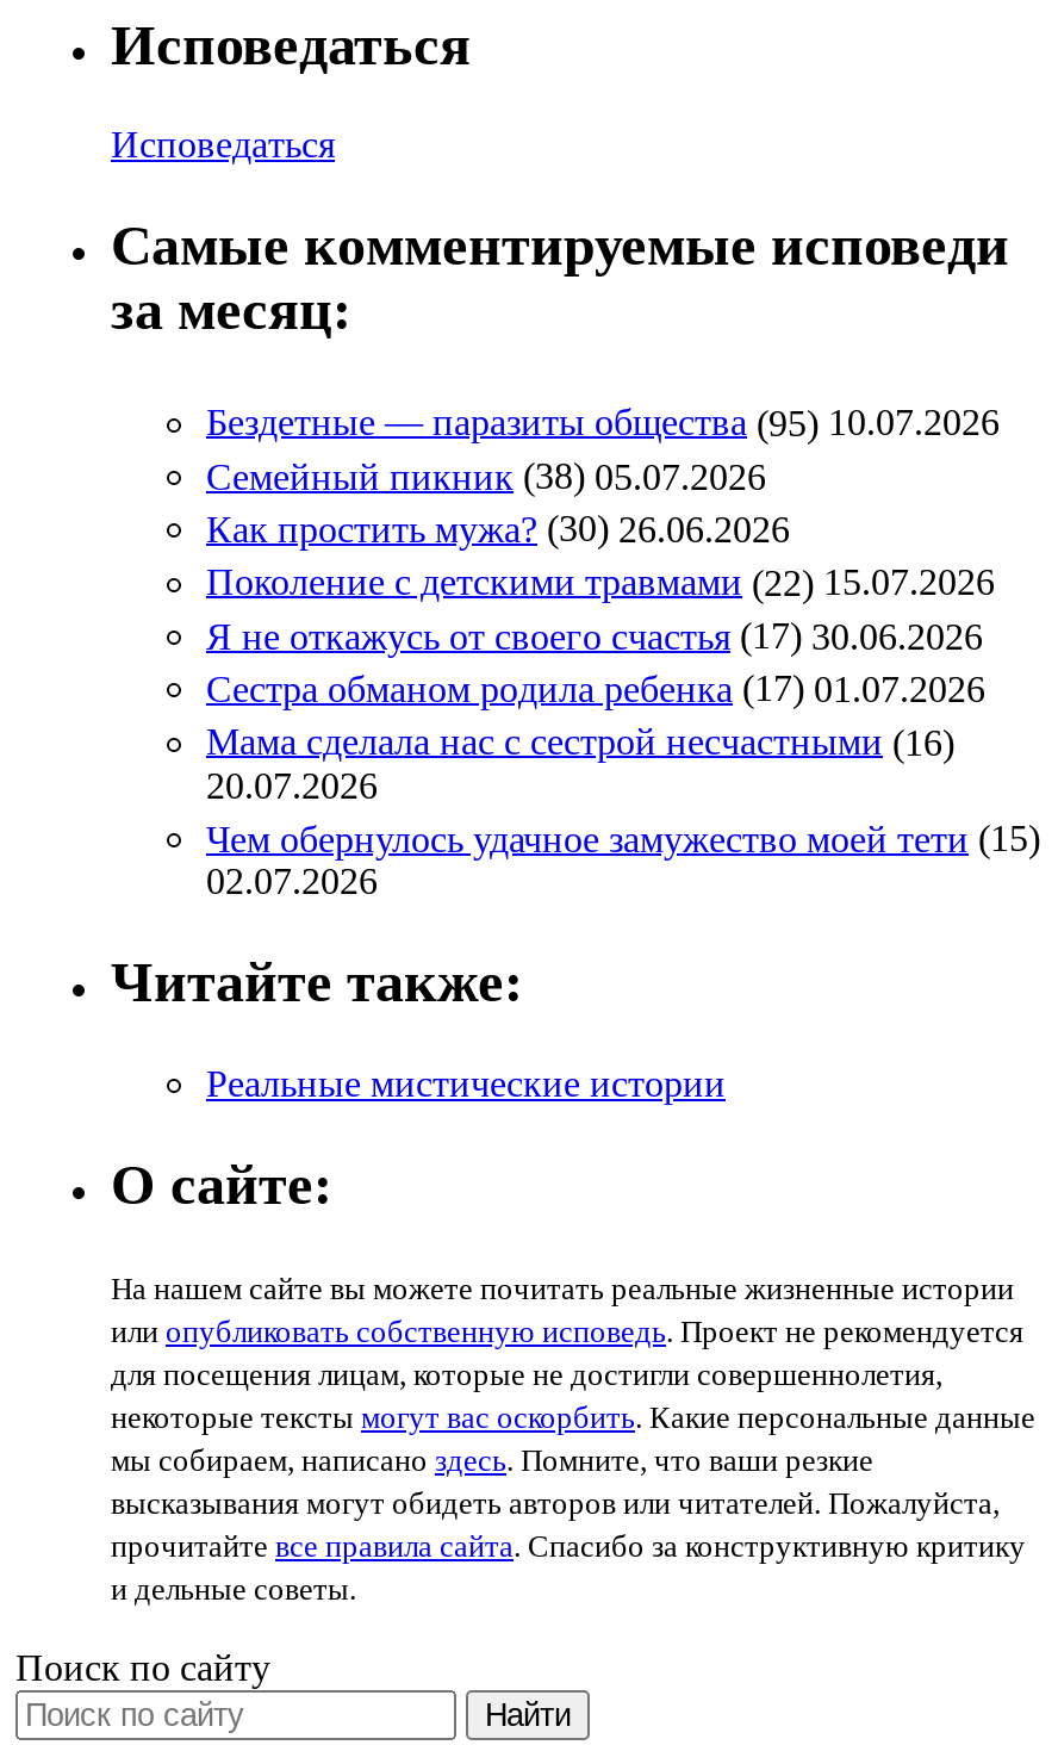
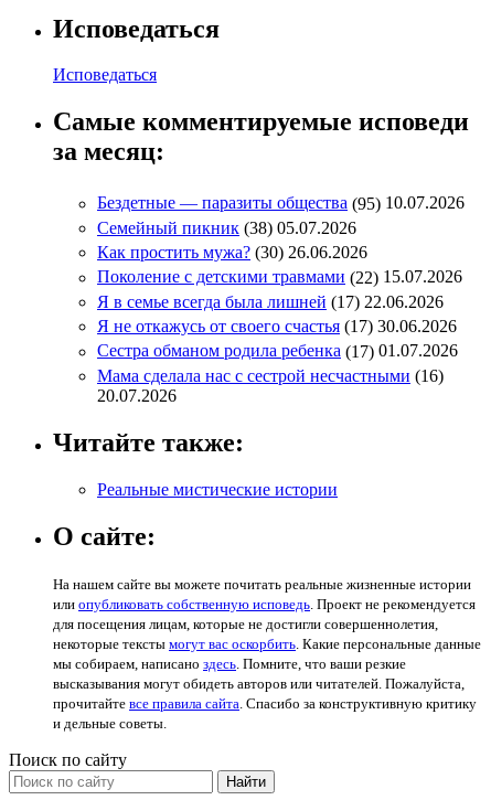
none -> [97,292,444,311] Я в семье всегда была лишней (17) 22.06.2026
moved [206,615,985,805] -> [97,317,458,405]: Я не откажусь от своего счастья (17) 30.06.2026 | Сестра обманом родила ребенка (17) 01.07.2026 | Мама сделала нас с сестрой несчастными (16) | 20.07.2026
[206,817,1040,901] Чем обернулось удачное замужество моей тети (15) | 02.07.2026 -> none

